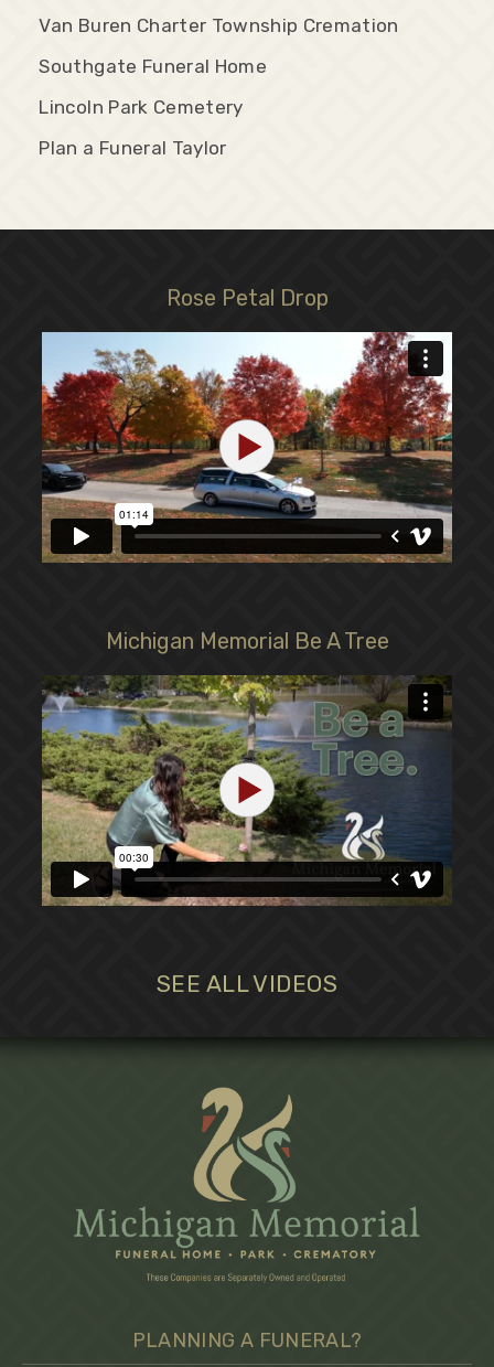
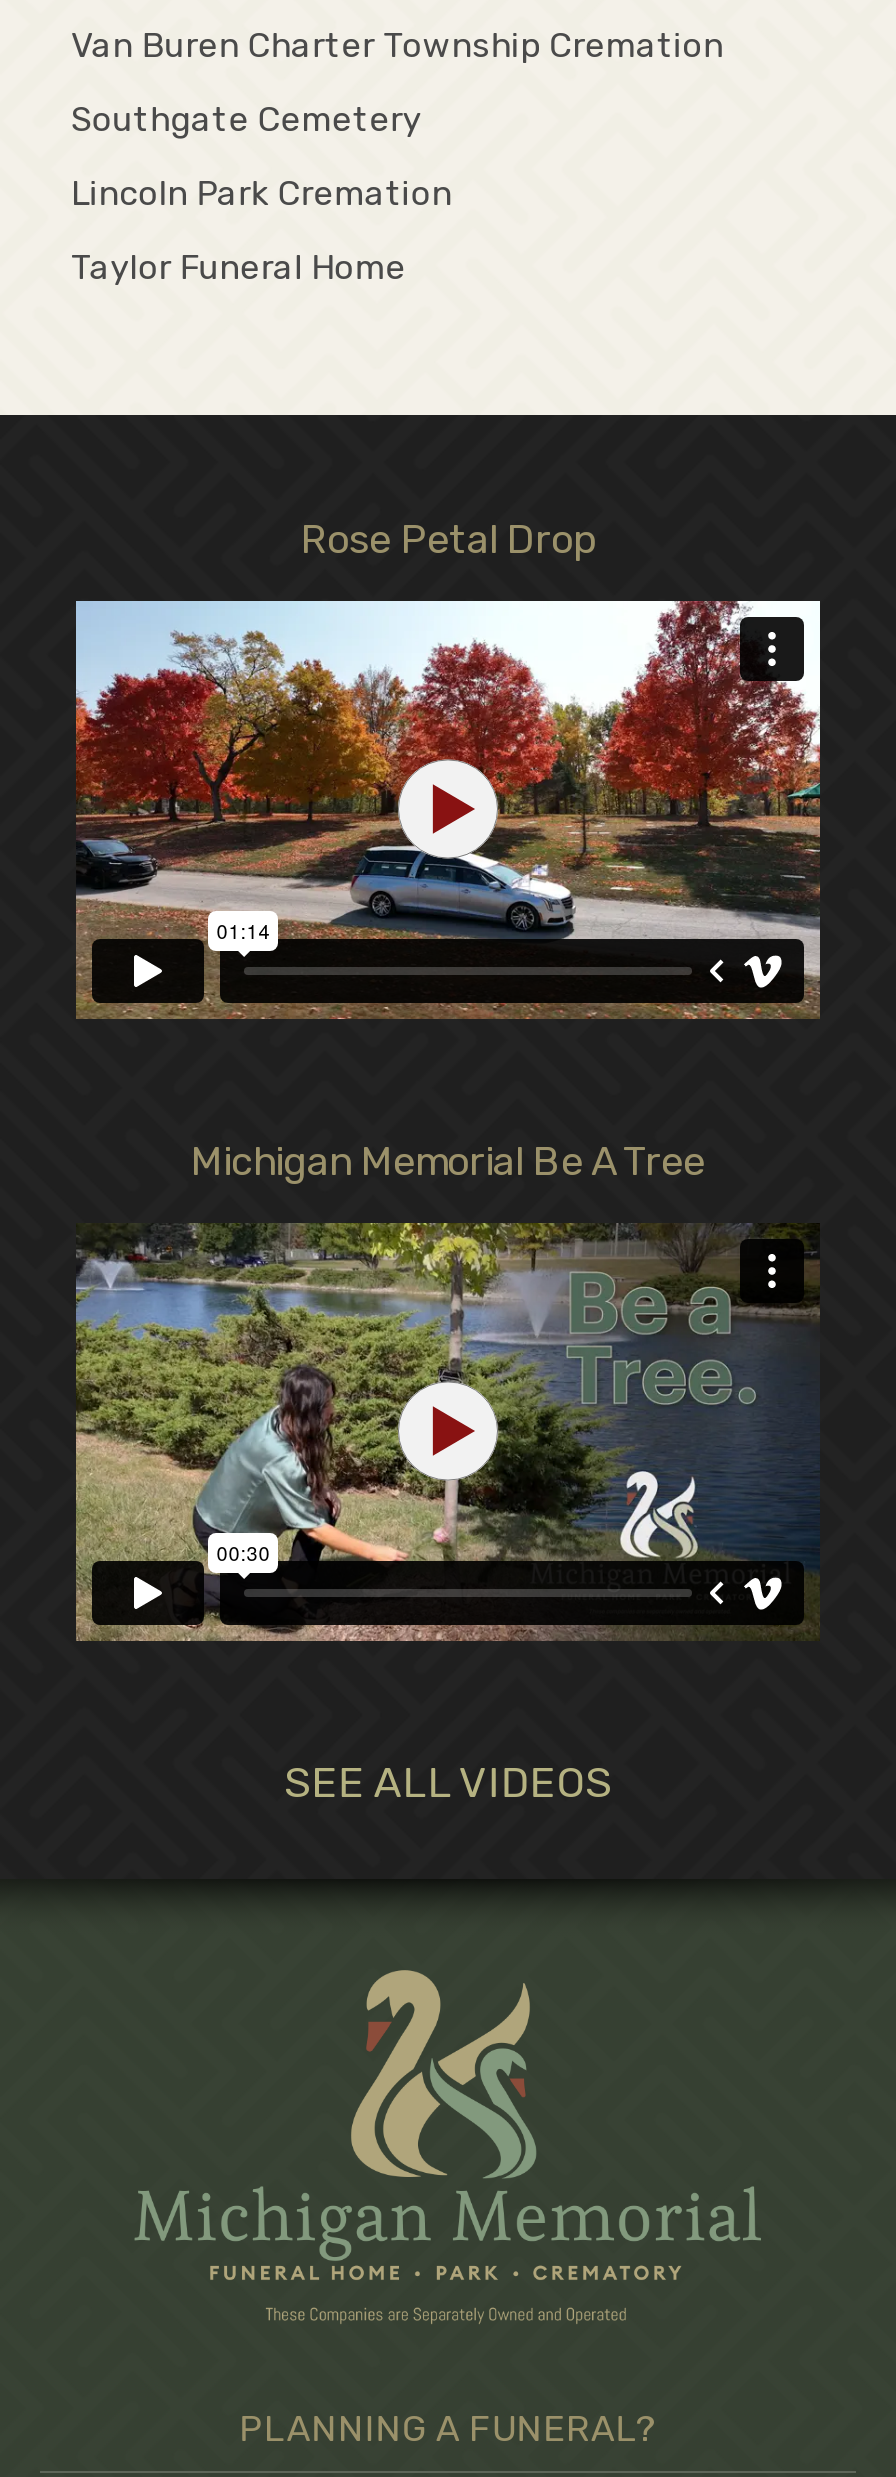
[39,55,267,77] Southgate Funeral Home -> [71,99,421,139] Southgate Cemetery
[39,96,243,118] Lincoln Park Cemetery -> [71,173,452,213] Lincoln Park Cremation
[39,137,227,159] Plan a Funeral Taylor -> [71,247,406,287] Taylor Funeral Home

